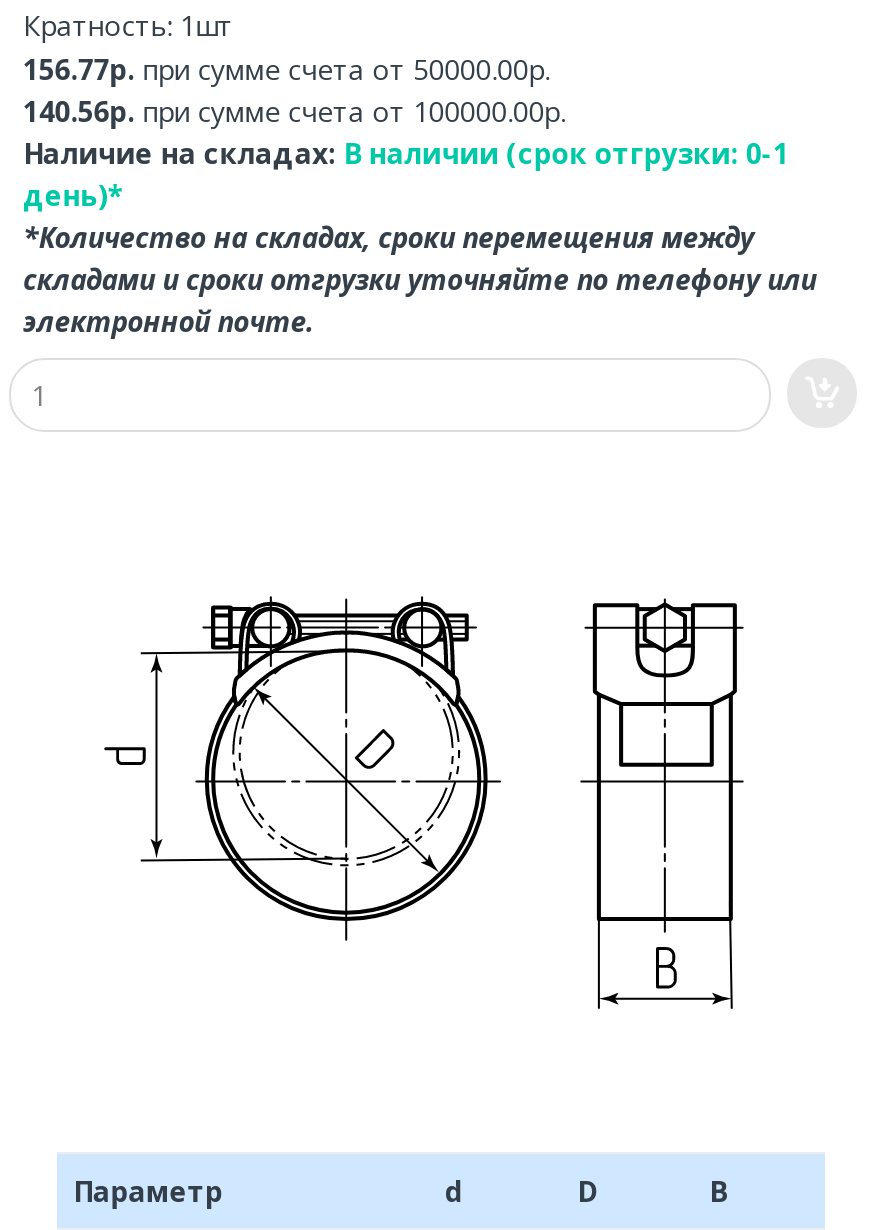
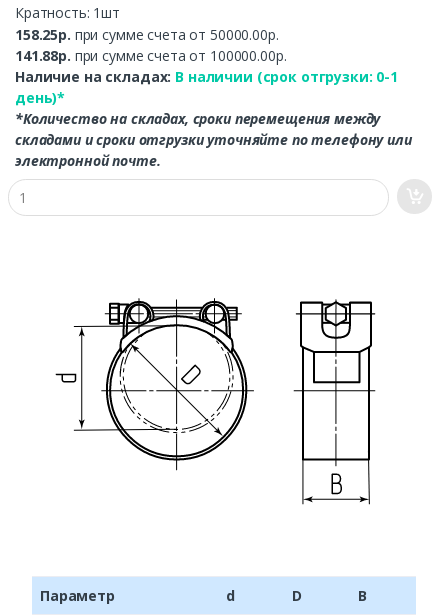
[23,50,550,88] 156.77р. при сумме счета от 50000.00р. -> [15,25,278,44] 158.25р. при сумме счета от 50000.00р.
[23,92,566,130] 140.56р. при сумме счета от 100000.00р. -> [15,46,286,65] 141.88р. при сумме счета от 100000.00р.

